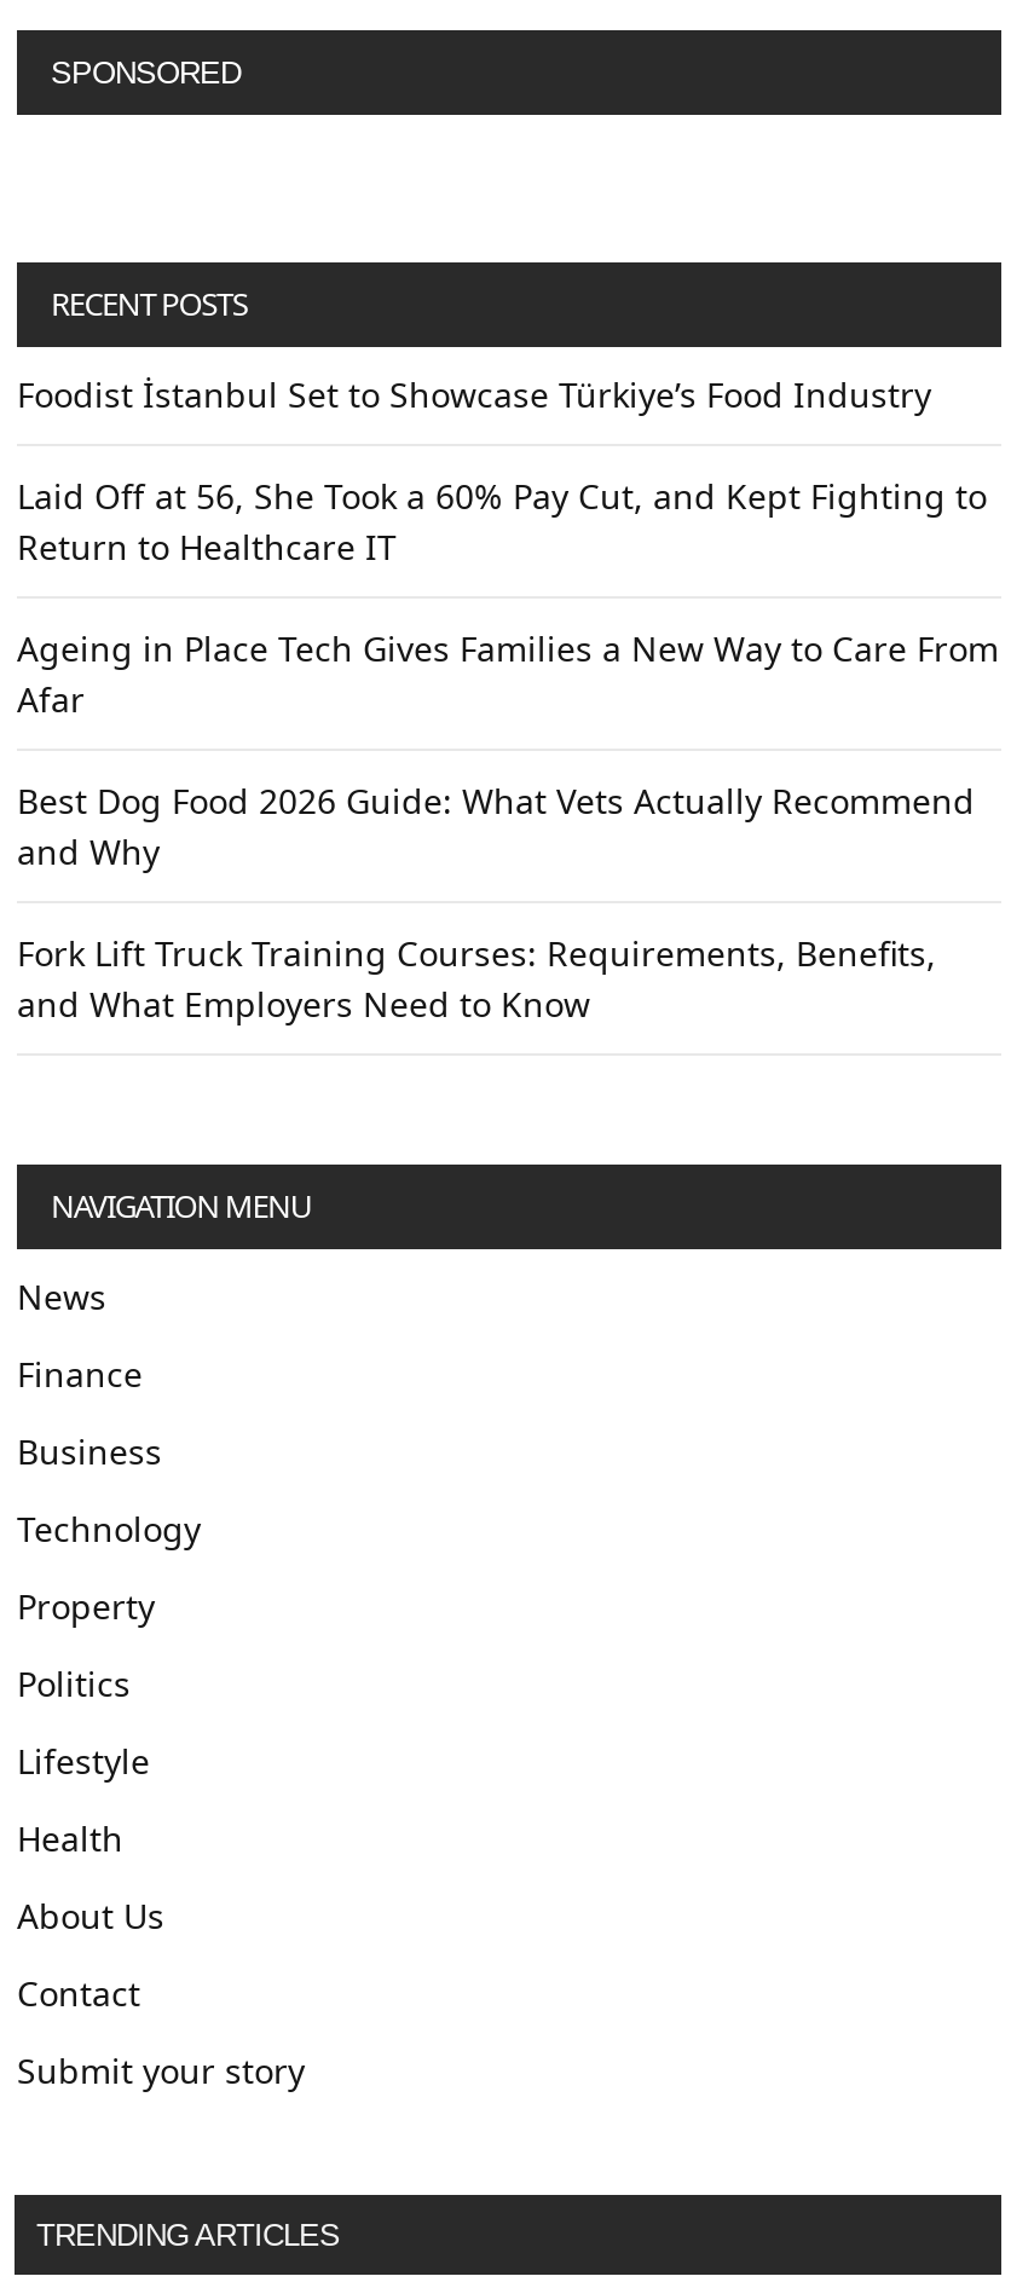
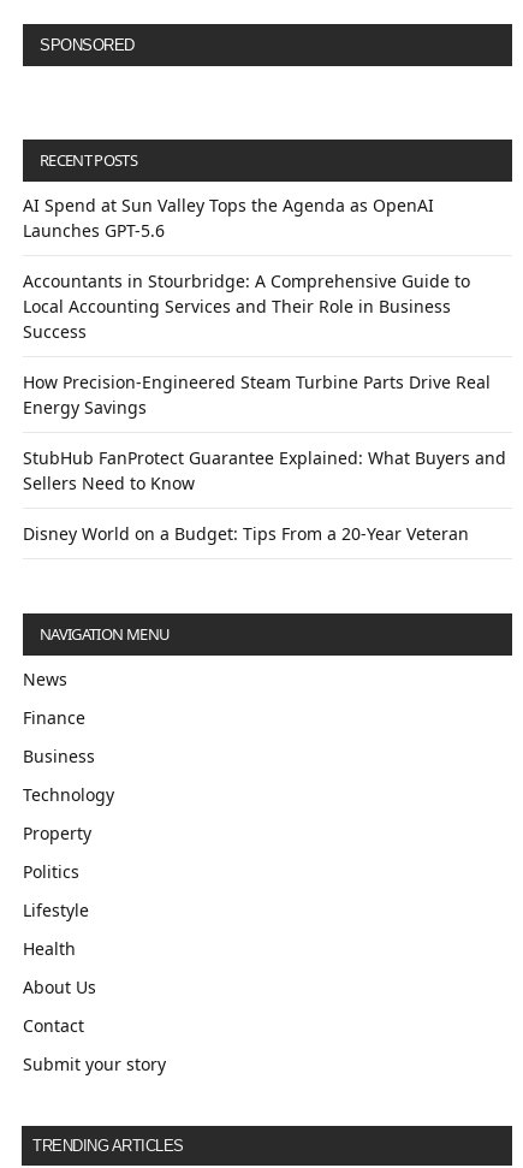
[17,371,931,417] Foodist İstanbul Set to Showcase Türkiye’s Food Industry -> [23,194,434,242] AI Spend at Sun Valley Tops the Agenda as OpenAI | Launches GPT-5.6
[17,473,987,569] Laid Off at 56, She Took a 60% Pay Cut, and Kept Fighting to | Return to Healthcare IT -> [23,269,470,343] Accountants in Stourbridge: A Comprehensive Guide to | Local Accounting Services and Their Role in Business | Success
[17,625,999,722] Ageing in Place Tech Gives Families a New Way to Care From | Afar -> [23,370,491,418] How Precision-Engineered Steam Turbine Parts Drive Real | Energy Savings
[17,777,975,874] Best Dog Food 2026 Guide: What Vets Actually Recommend | and Why -> [23,446,506,494] StubHub FanProtect Guarantee Explained: What Buyers and | Sellers Need to Know
[17,930,936,1026] Fork Lift Truck Training Courses: Requirements, Benefits, | and What Employers Need to Know -> [23,522,469,545] Disney World on a Budget: Tips From a 20-Year Veteran

